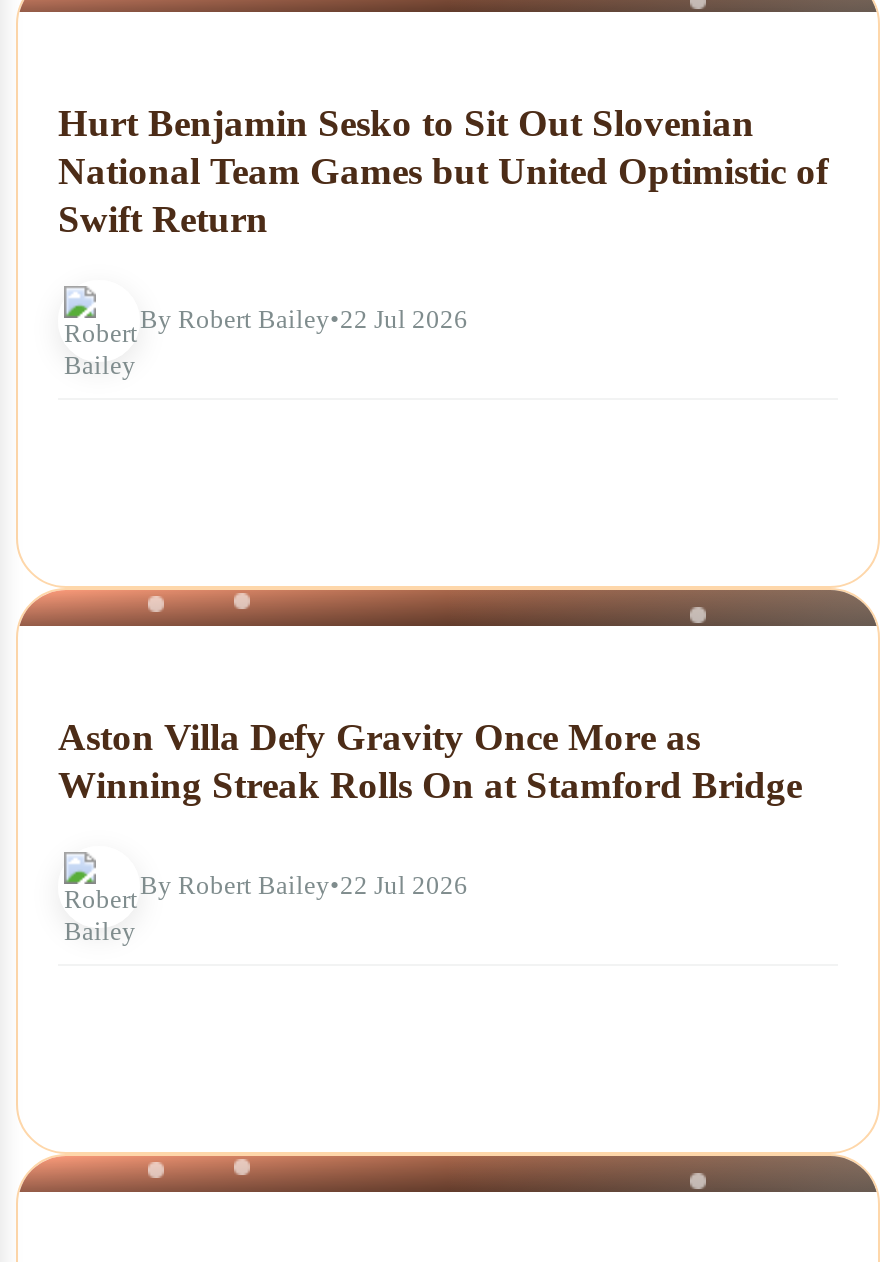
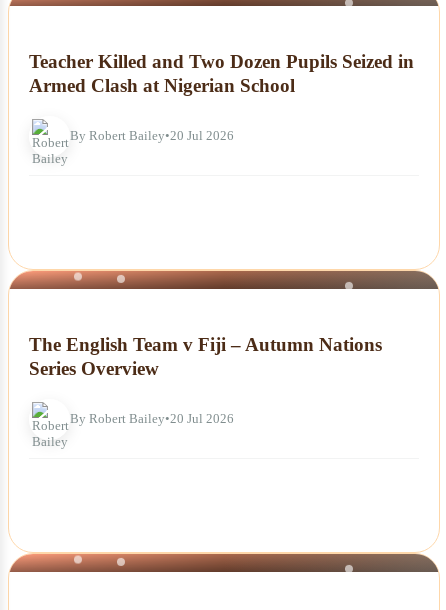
[58,102,828,240] Hurt Benjamin Sesko to Sit Out Slovenian | National Team Games but United Optimistic of | Swift Return -> [29,51,414,96] Teacher Killed and Two Dozen Pupils Seized in | Armed Clash at Nigerian School
[140,305,468,335] By Robert Bailey•22 Jul 2026 -> [70,128,234,143] By Robert Bailey•20 Jul 2026
[58,716,802,806] Aston Villa Defy Gravity Once More as | Winning Streak Rolls On at Stamford Bridge -> [29,334,382,379] The English Team v Fiji – Autumn Nations | Series Overview
[140,871,468,901] By Robert Bailey•22 Jul 2026 -> [70,411,234,426] By Robert Bailey•20 Jul 2026

